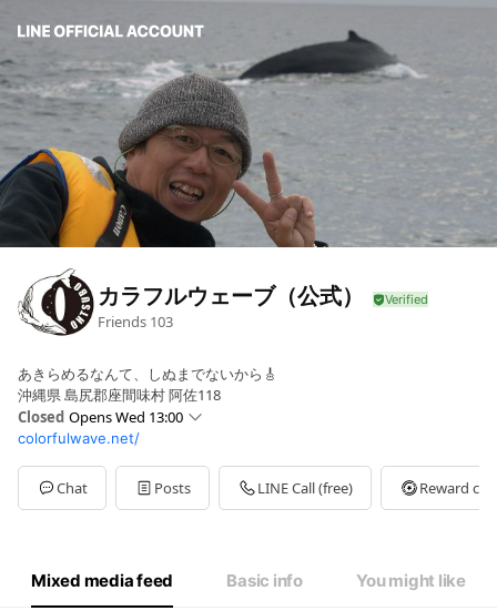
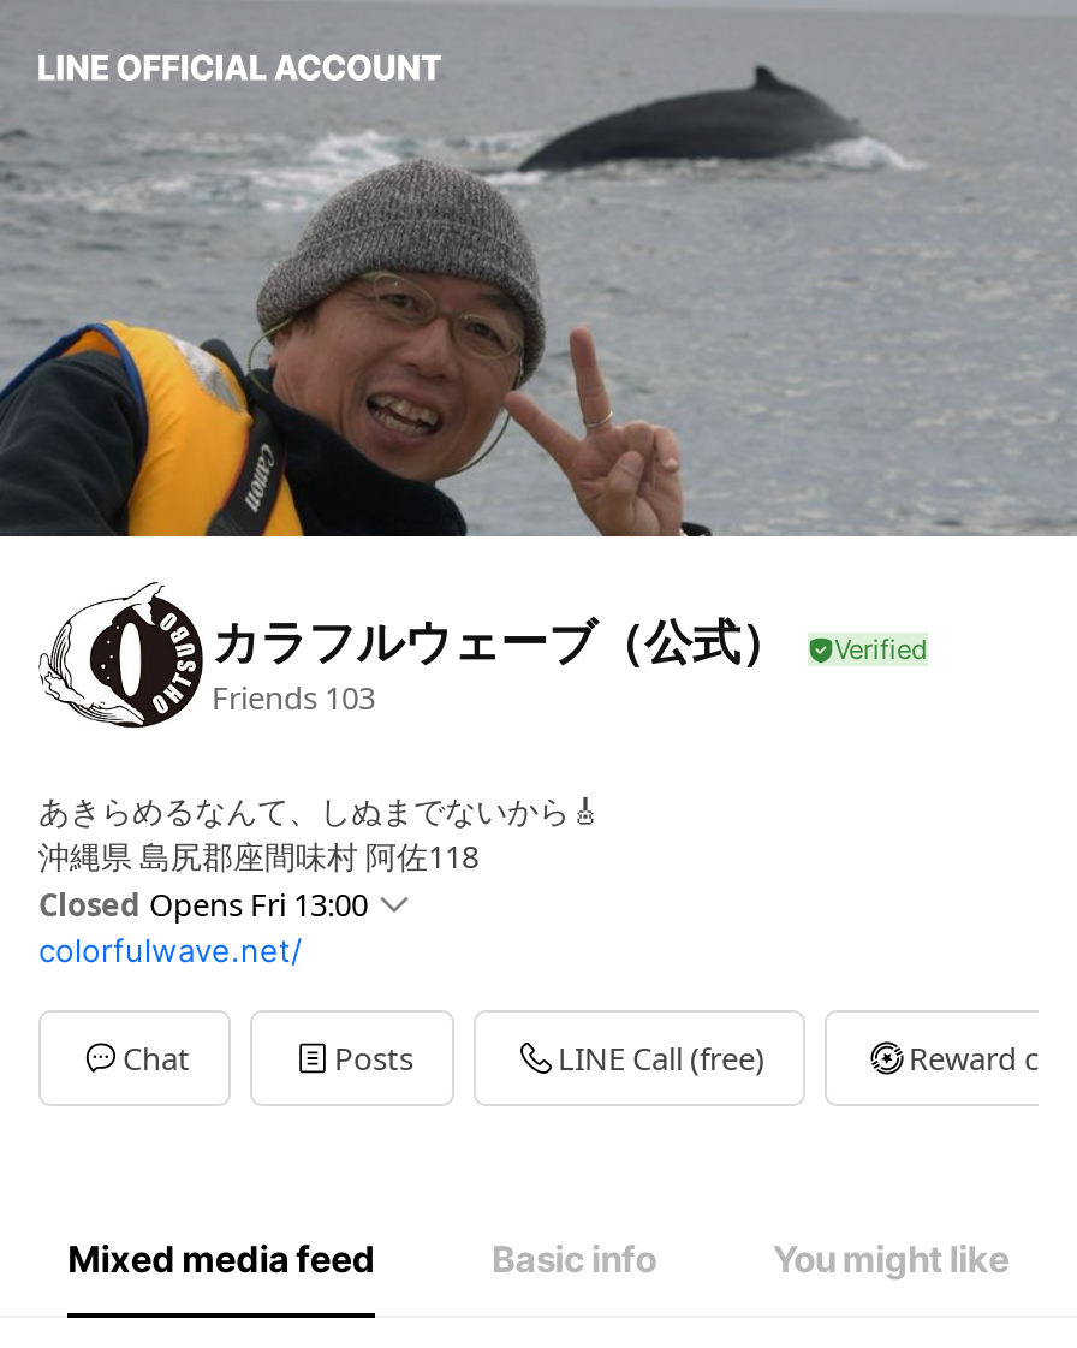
[18,407,183,427] Closed Opens Wed 13:00 -> [38,884,368,927] Closed Opens Fri 13:00

